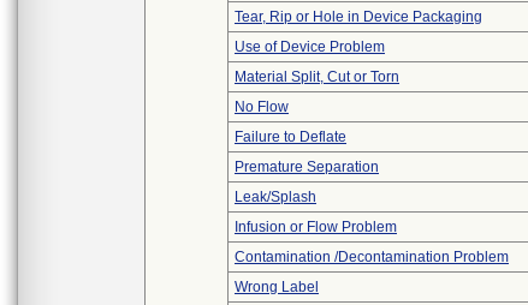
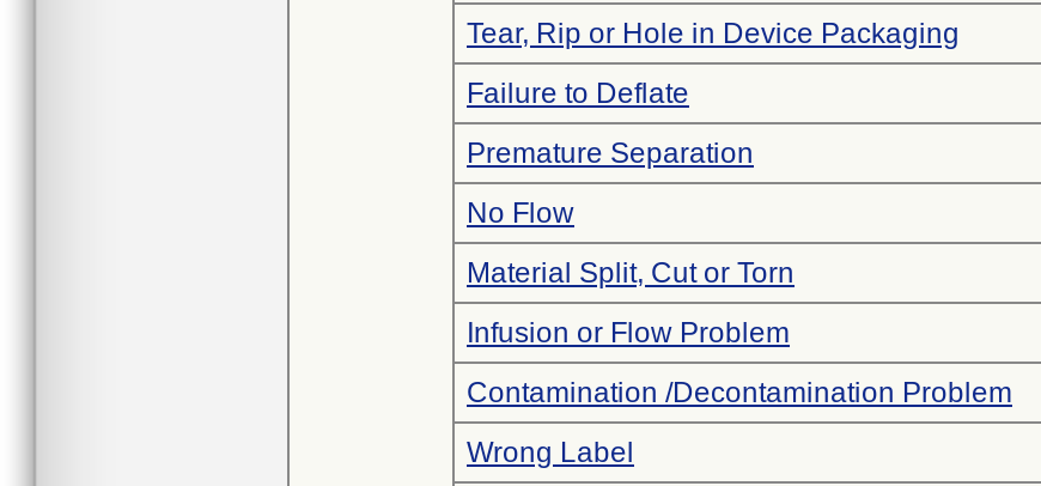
[235,38,385,55] Use of Device Problem -> none
moved [235,68,399,115] -> [467,196,795,290]: Material Split, Cut or Torn | No Flow
moved [235,128,379,175] -> [467,77,754,170]: Failure to Deflate | Premature Separation
[235,189,316,205] Leak/Splash -> none

